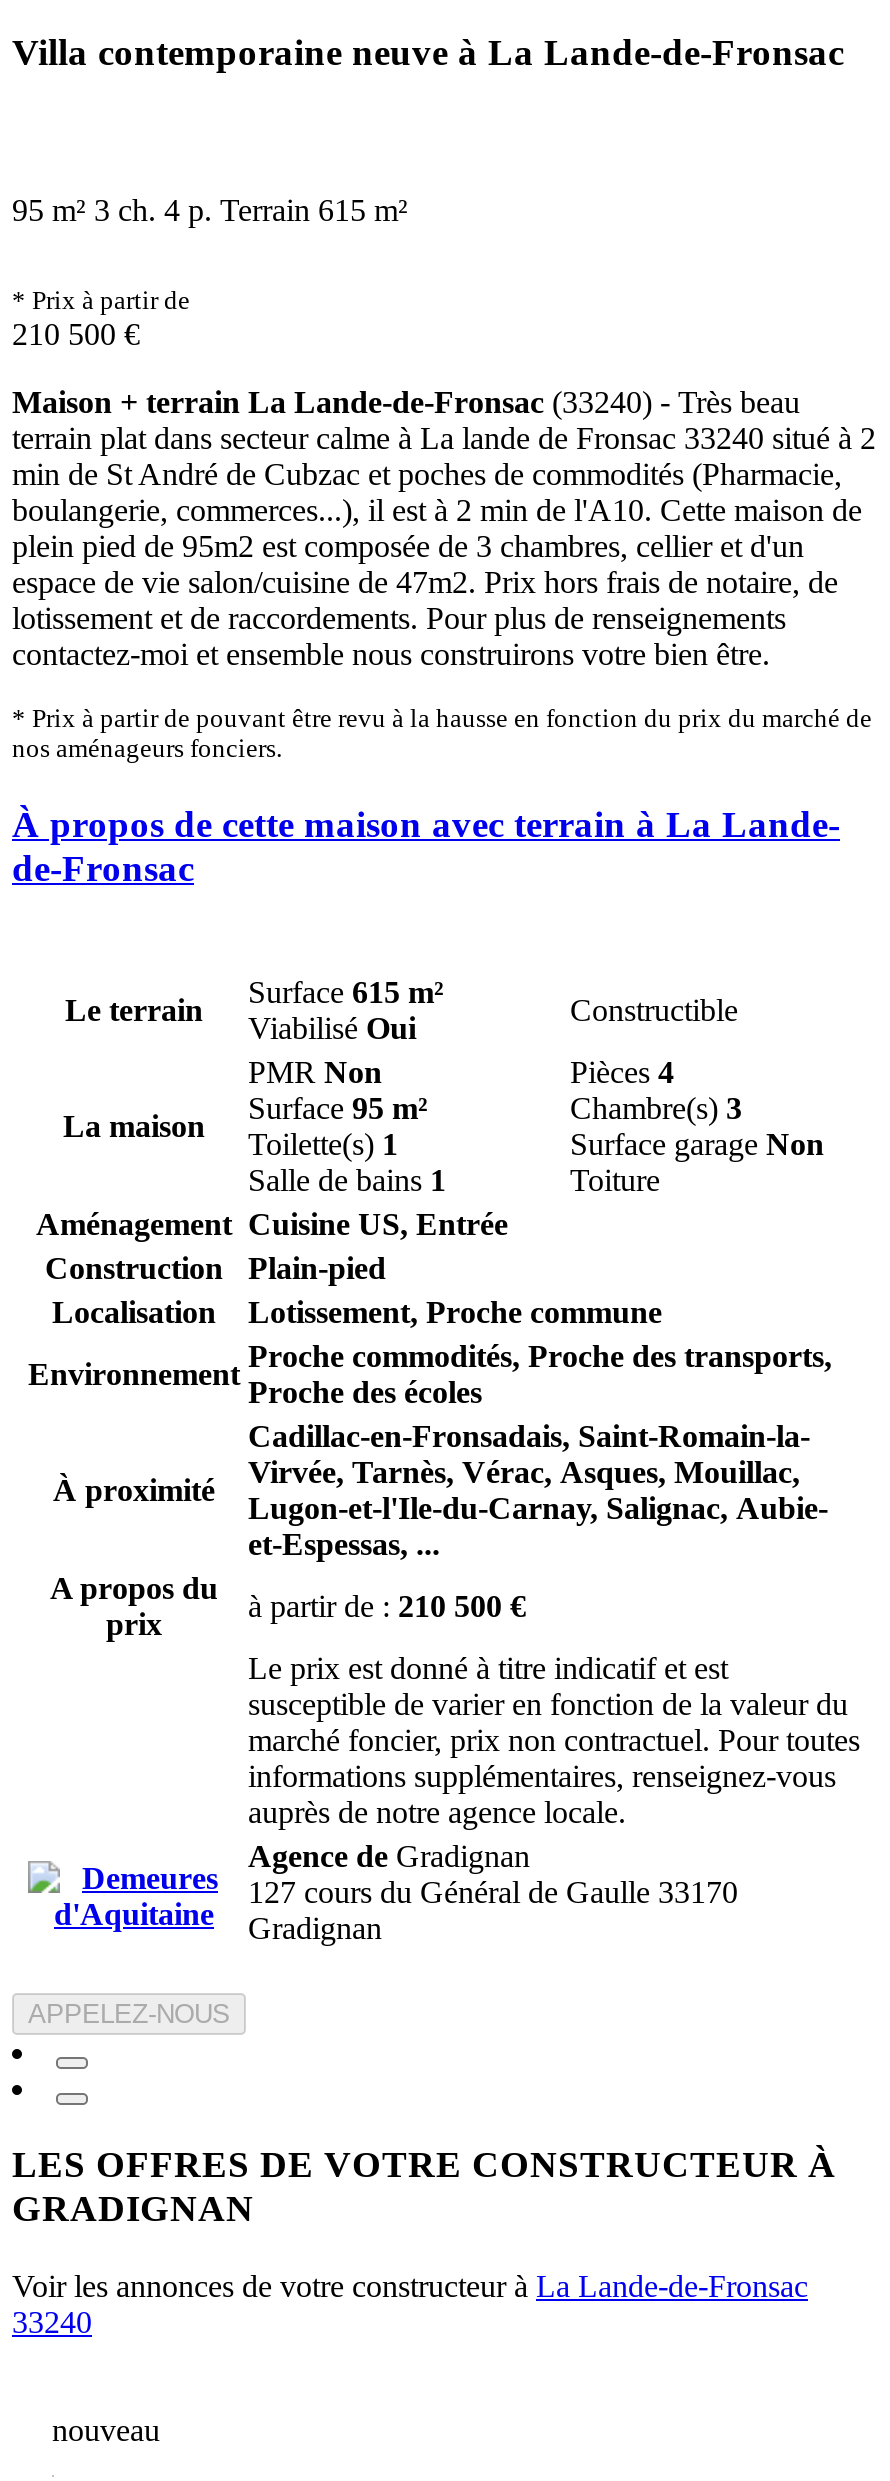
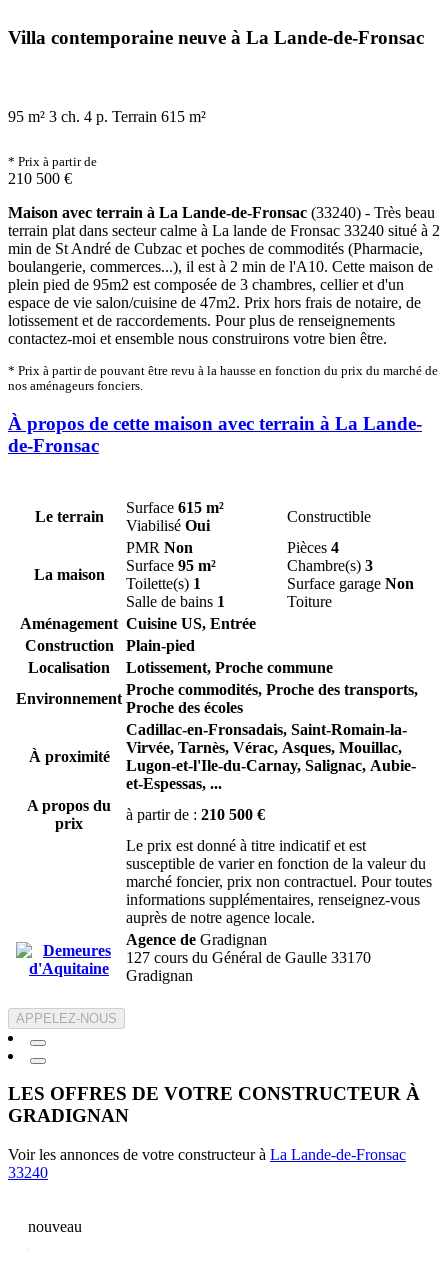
[12,385,800,419] Maison + terrain La Lande-de-Fronsac (33240) - Très beau -> [8,204,435,221] Maison avec terrain à La Lande-de-Fronsac (33240) - Très beau

